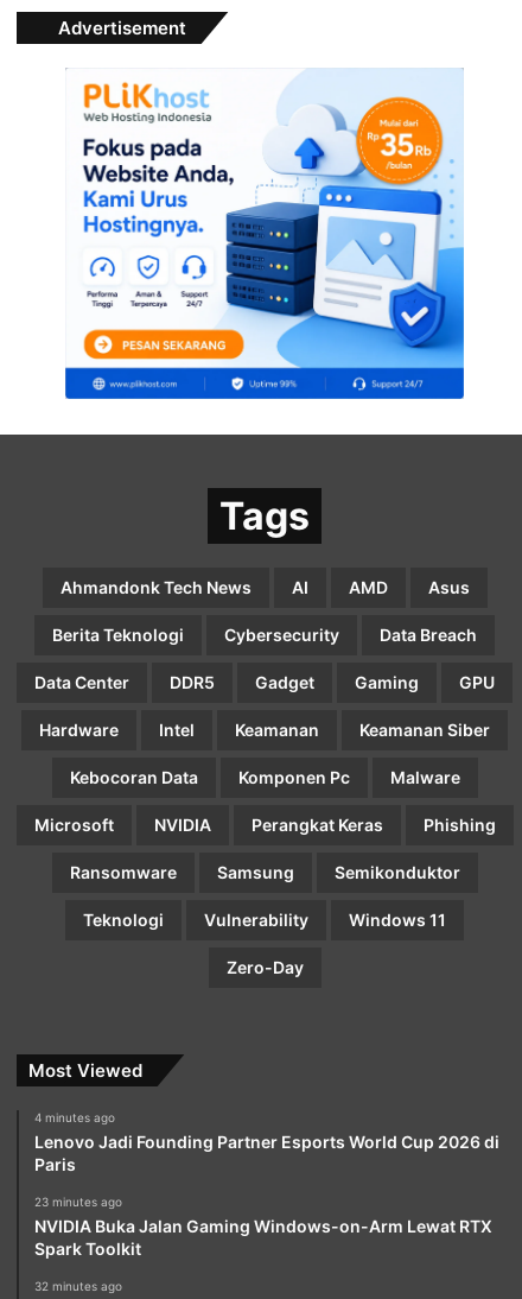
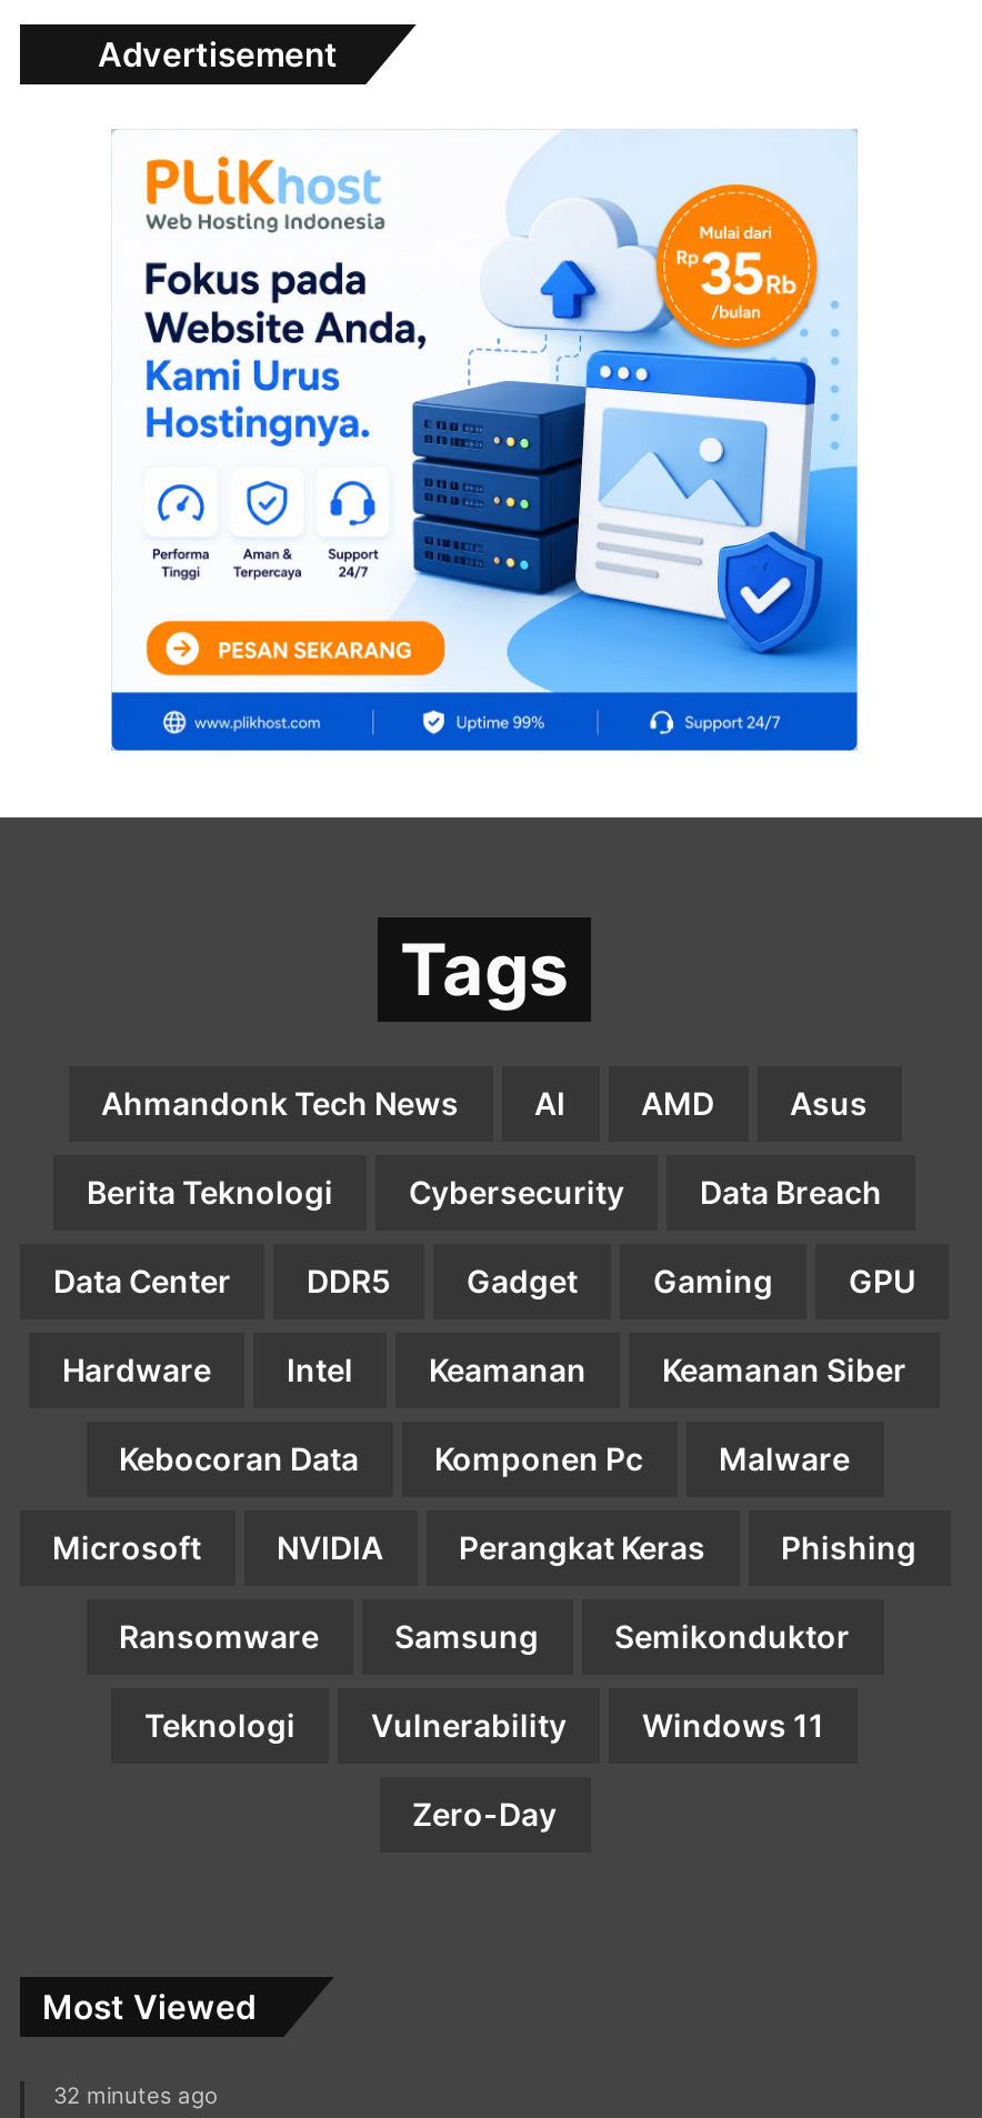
[34,1110,499,1259] 4 minutes ago | Lenovo Jadi Founding Partner Esports World Cup 2026 di | Paris | 23 minutes ago | NVIDIA Buka Jalan Gaming Windows-on-Arm Lewat RTX | Spark Toolkit -> none

